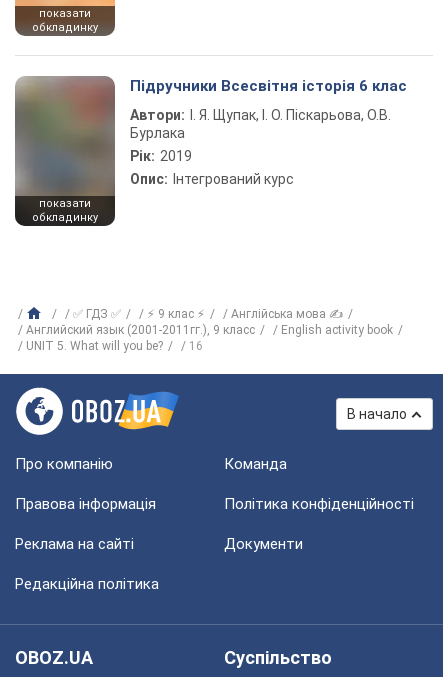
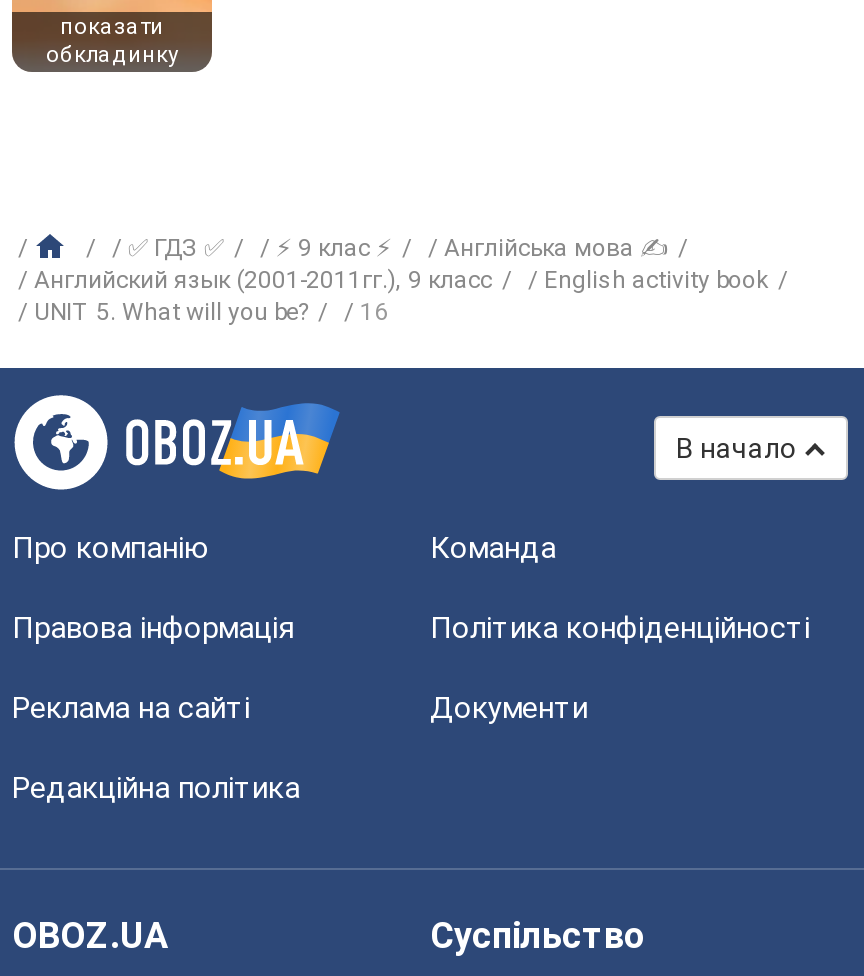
[14,75,116,224] [image] | показати | обкладинку -> none
[130,77,407,187] Підручники Всесвітня історія 6 клас | Автори: І. Я. Щупак, І. О. Піскарьова, О.В. | Бурлака | Рік: 2019 | Опис: Інтегрований курс -> none

